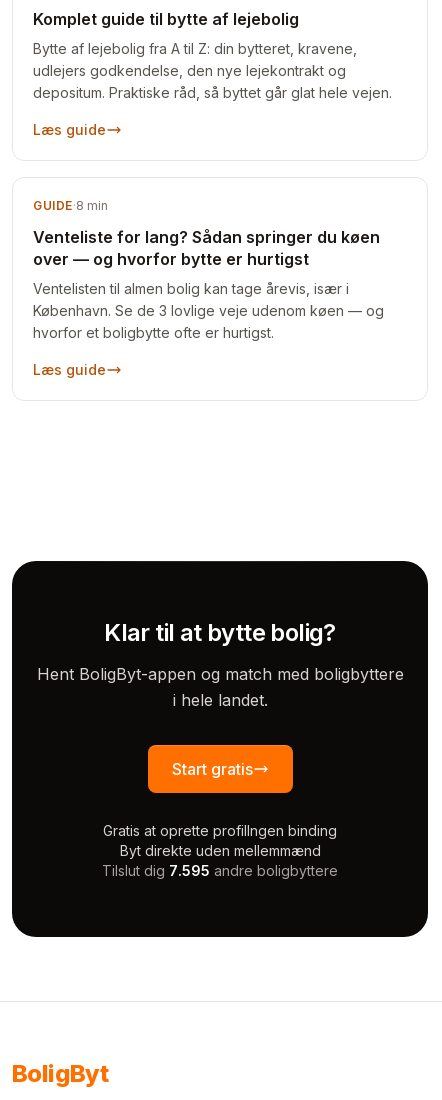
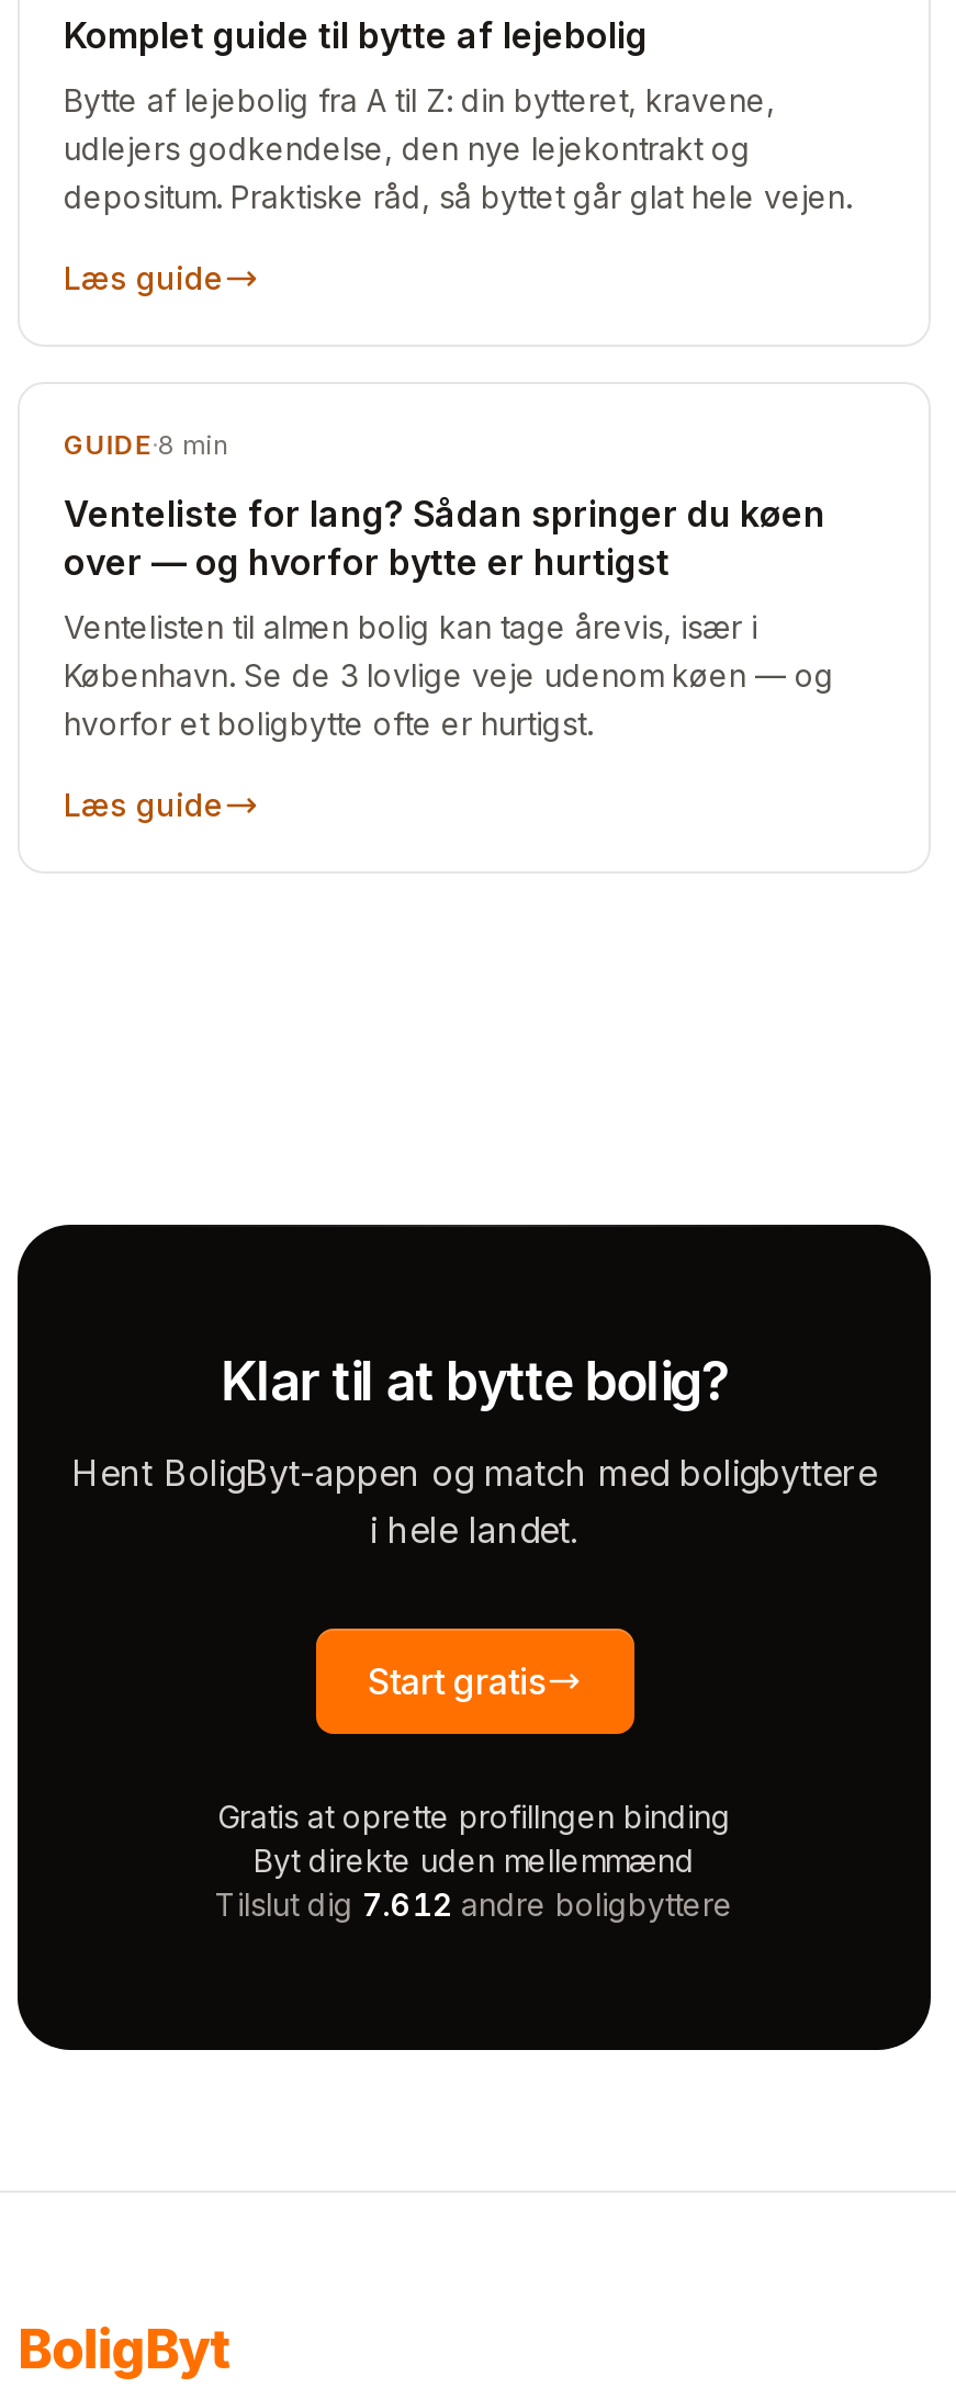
[102,862,338,879] Tilslut dig 7.595 andre boligbyttere -> [215,1885,733,1923] Tilslut dig 7.612 andre boligbyttere

